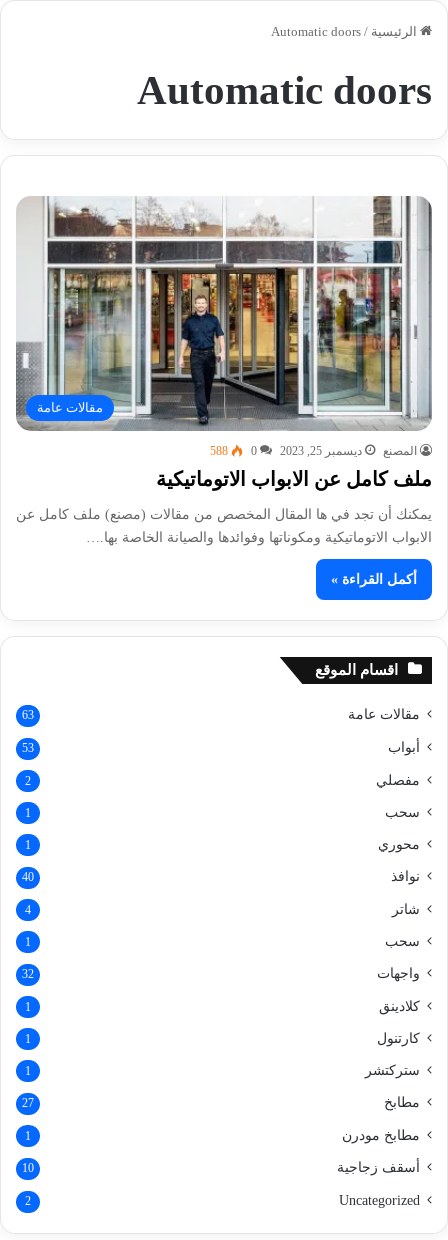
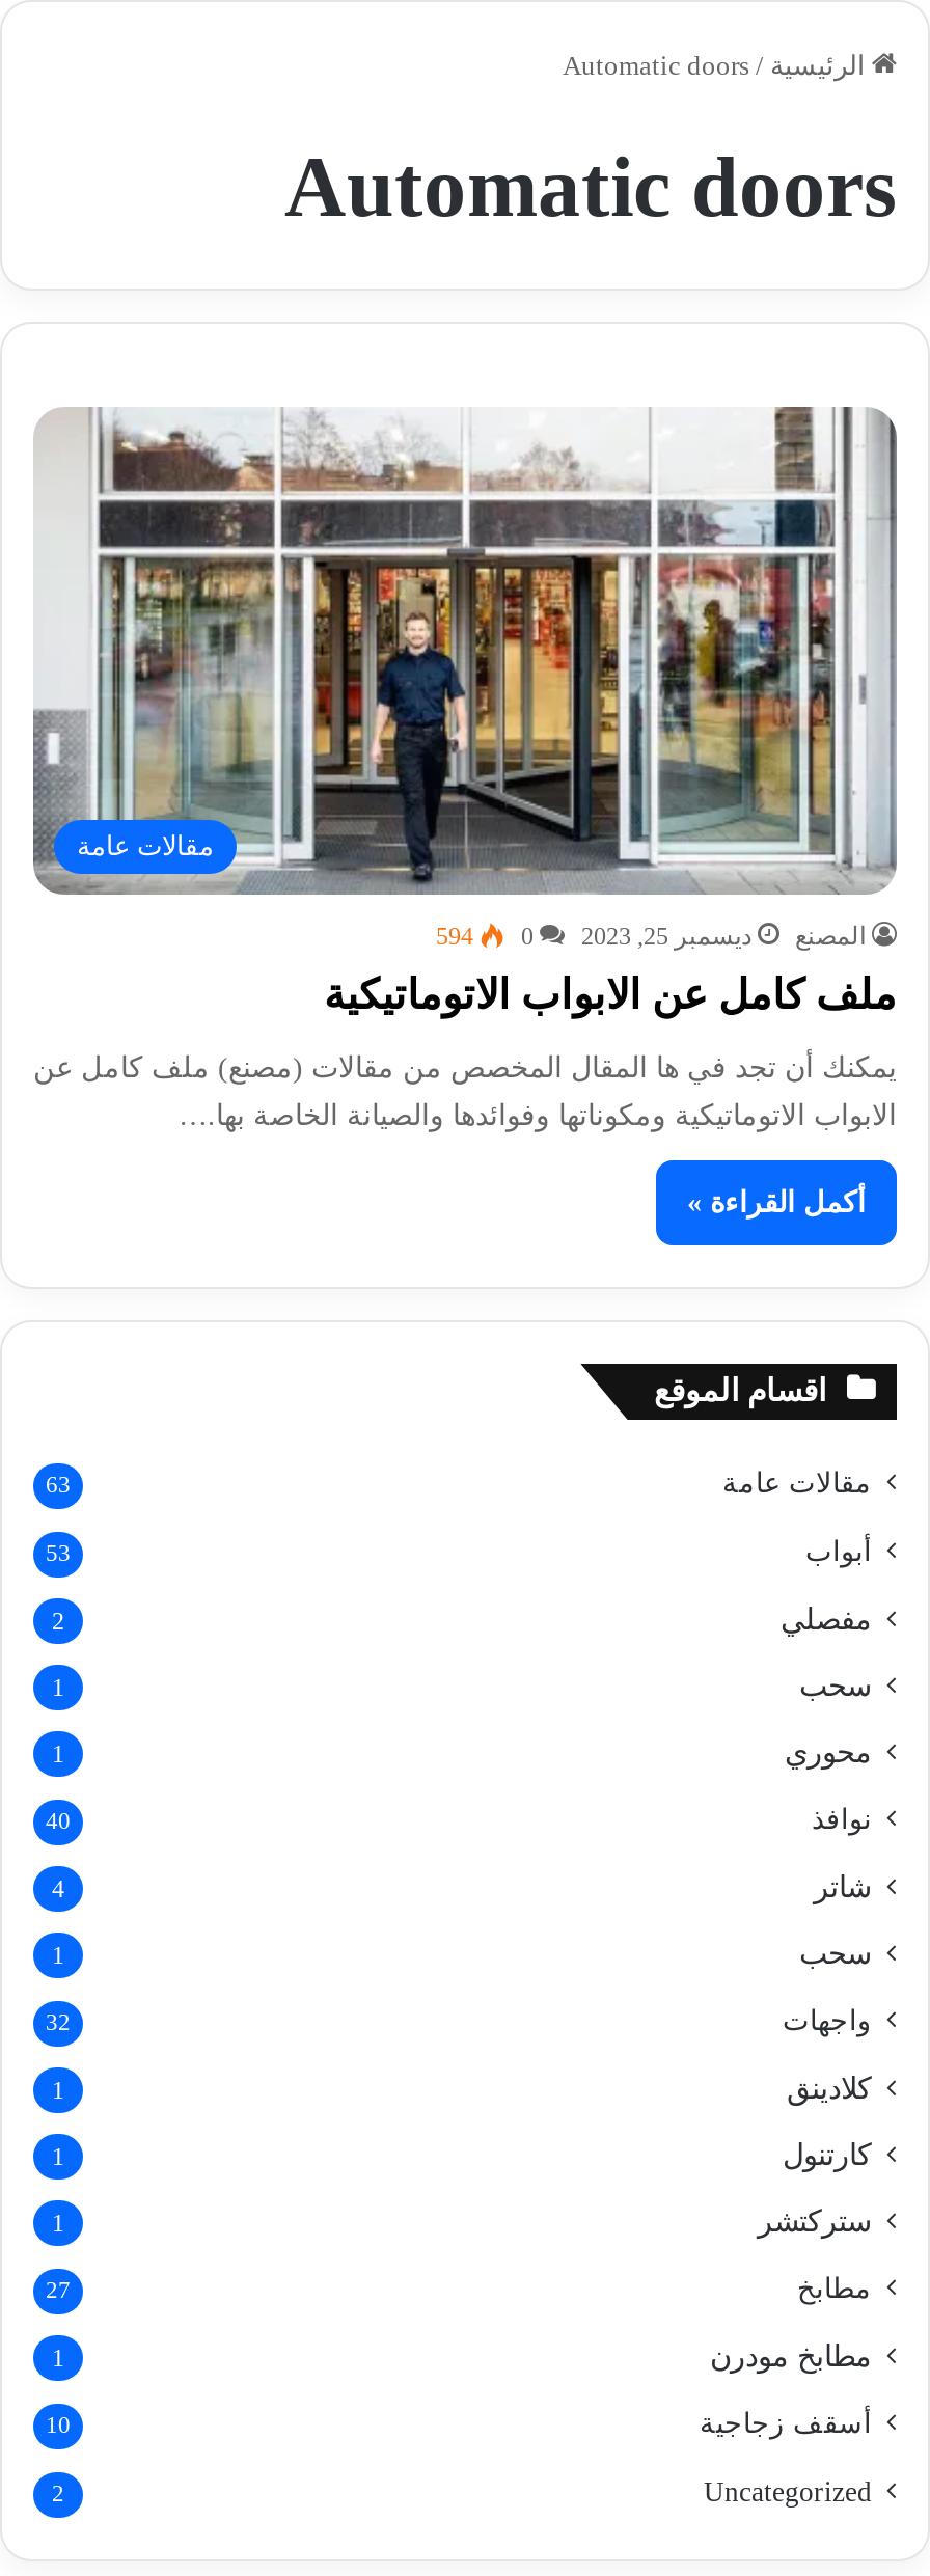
[210,444,257,458] 588 0 -> [436,921,534,950] 594 0

